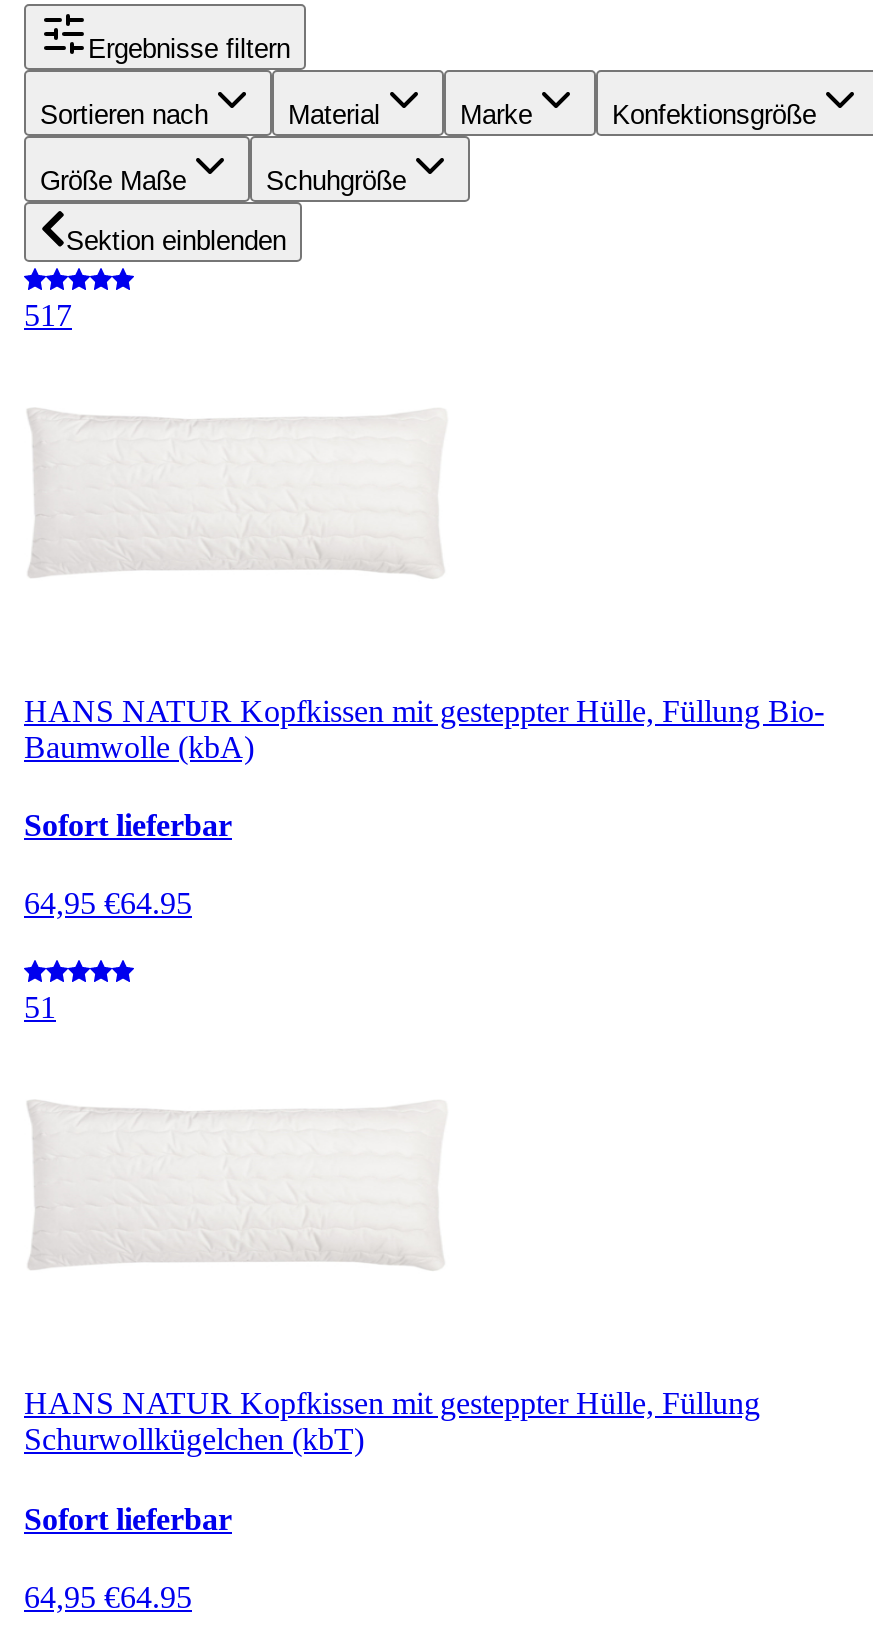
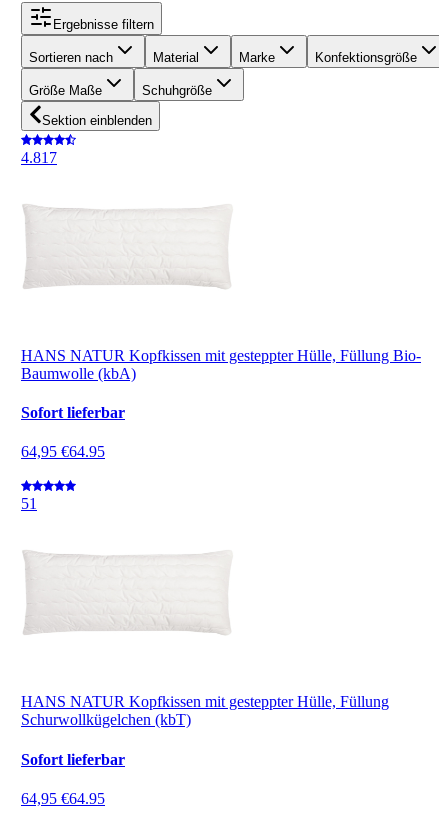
[24,298,72,332] 517 -> [21,149,57,166] 4.817

